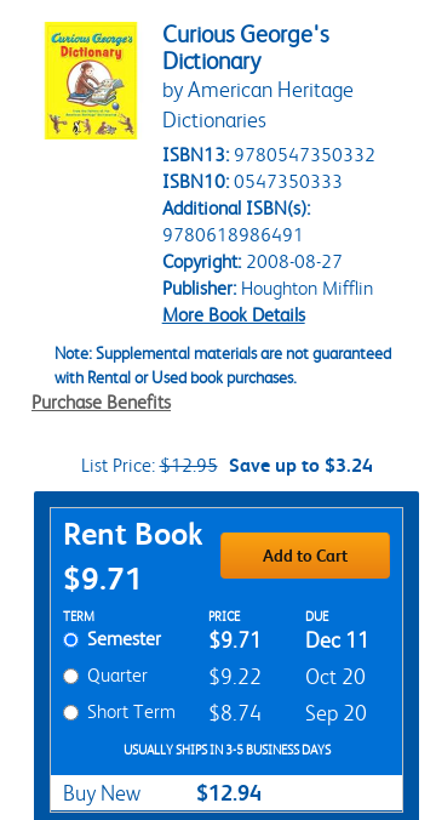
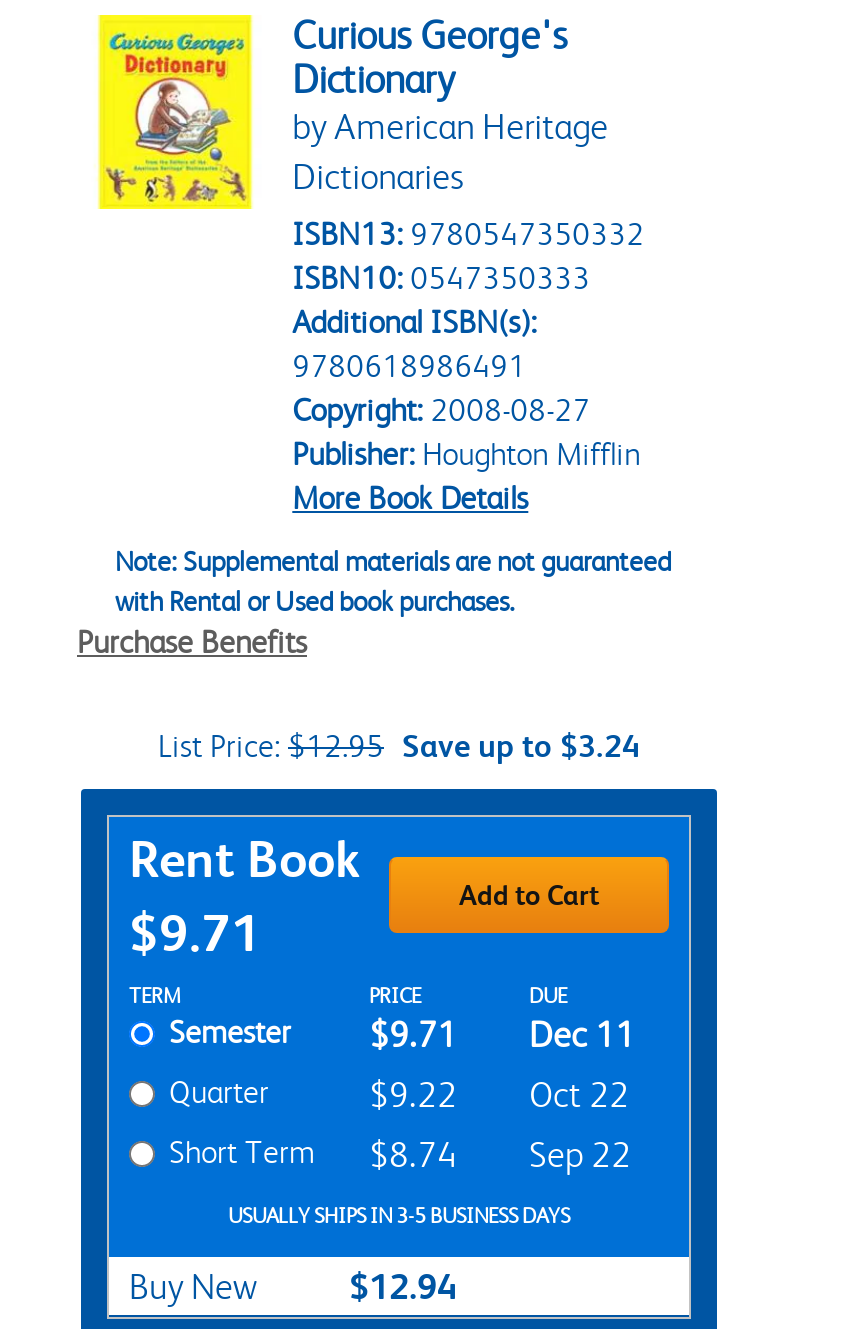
[208,664,366,689] $9.22 Oct 20 -> [369,1075,629,1115] $9.22 Oct 22
[87,700,367,725] Short Term $8.74 Sep 20 -> [169,1133,631,1175] Short Term $8.74 Sep 22

